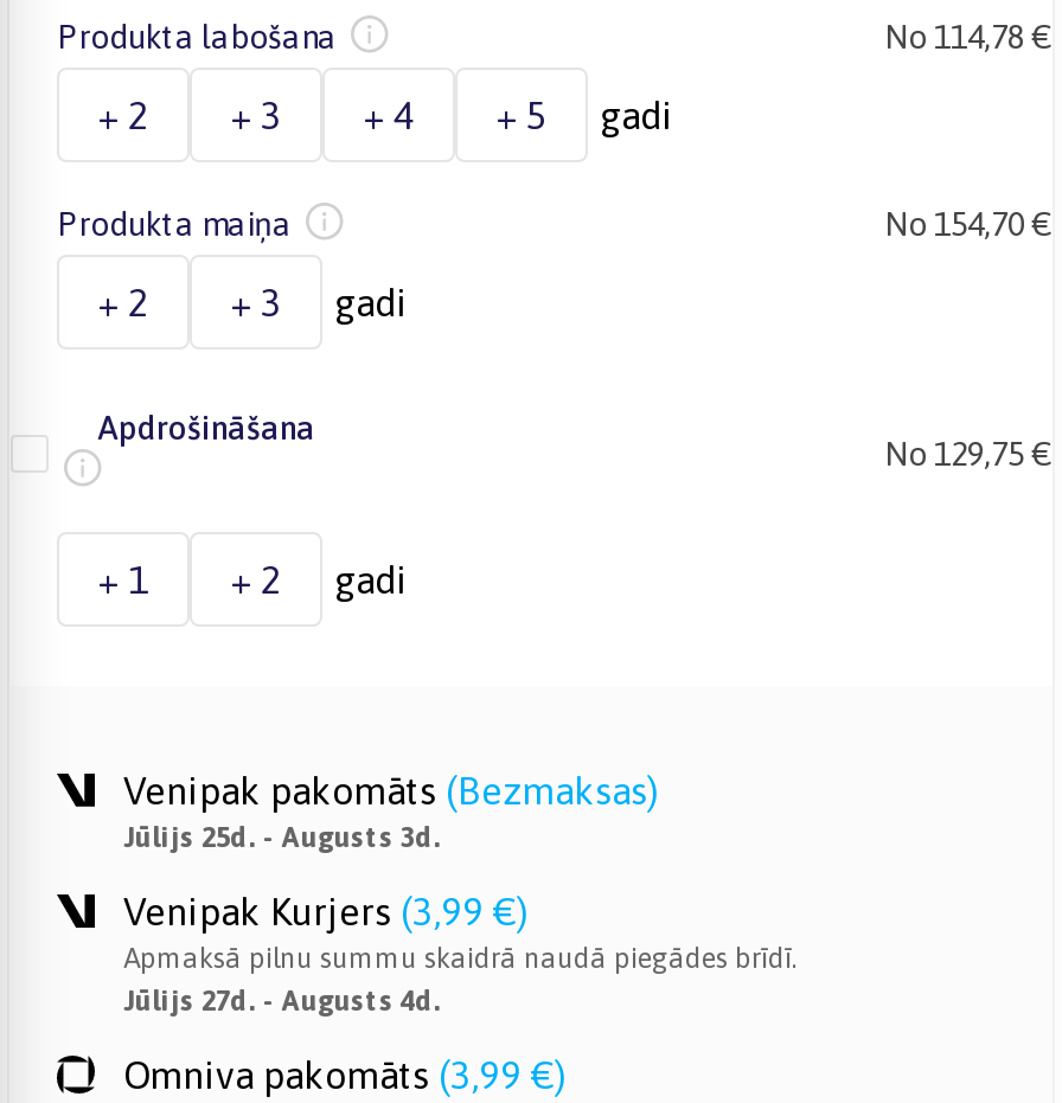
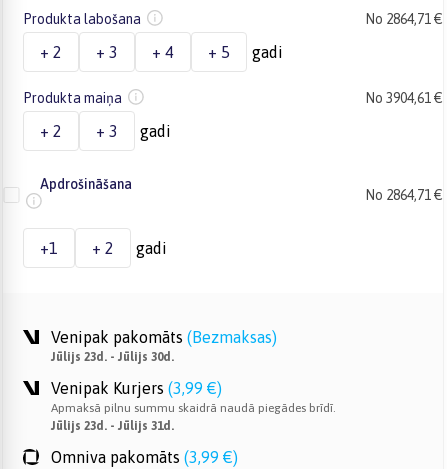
[884,18,1053,56] No 114,78 € -> [365,11,443,27] No 2864,71 €
[884,205,1053,243] No 154,70 € -> [365,90,443,106] No 3904,61 €
[884,434,1053,472] No 129,75 € -> [365,186,443,202] No 2864,71 €
[97,558,408,601] + 1 + 2 gadi -> [40,239,167,257] +1 + 2 gadi
[123,821,441,854] Jūlijs 25d. - Augusts 3d. -> [51,350,174,364] Jūlijs 23d. - Jūlijs 30d.
[123,985,441,1018] Jūlijs 27d. - Augusts 4d. -> [51,419,174,433] Jūlijs 23d. - Jūlijs 31d.

